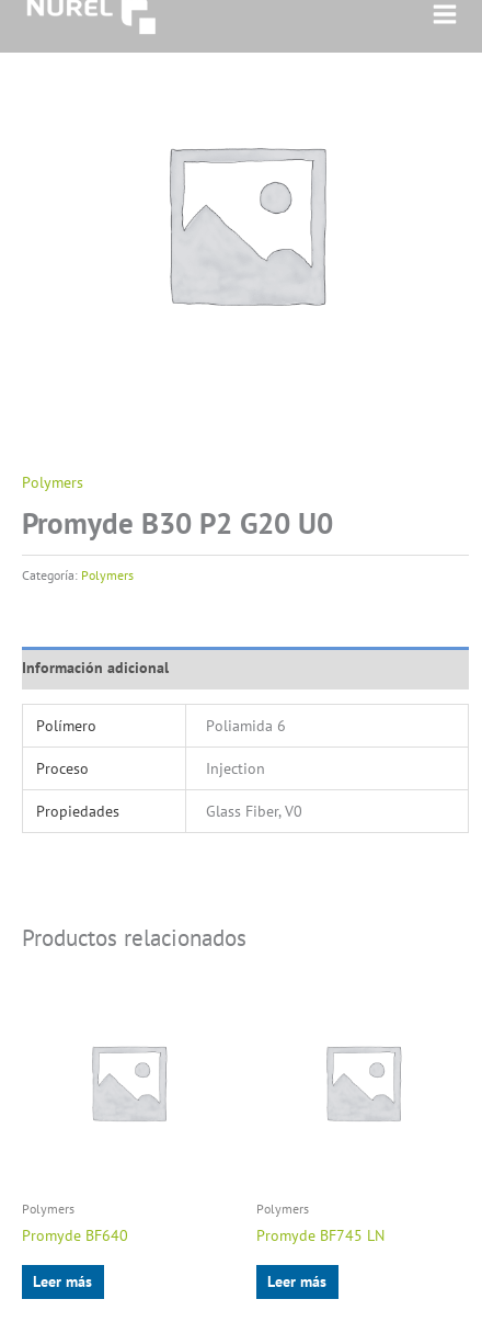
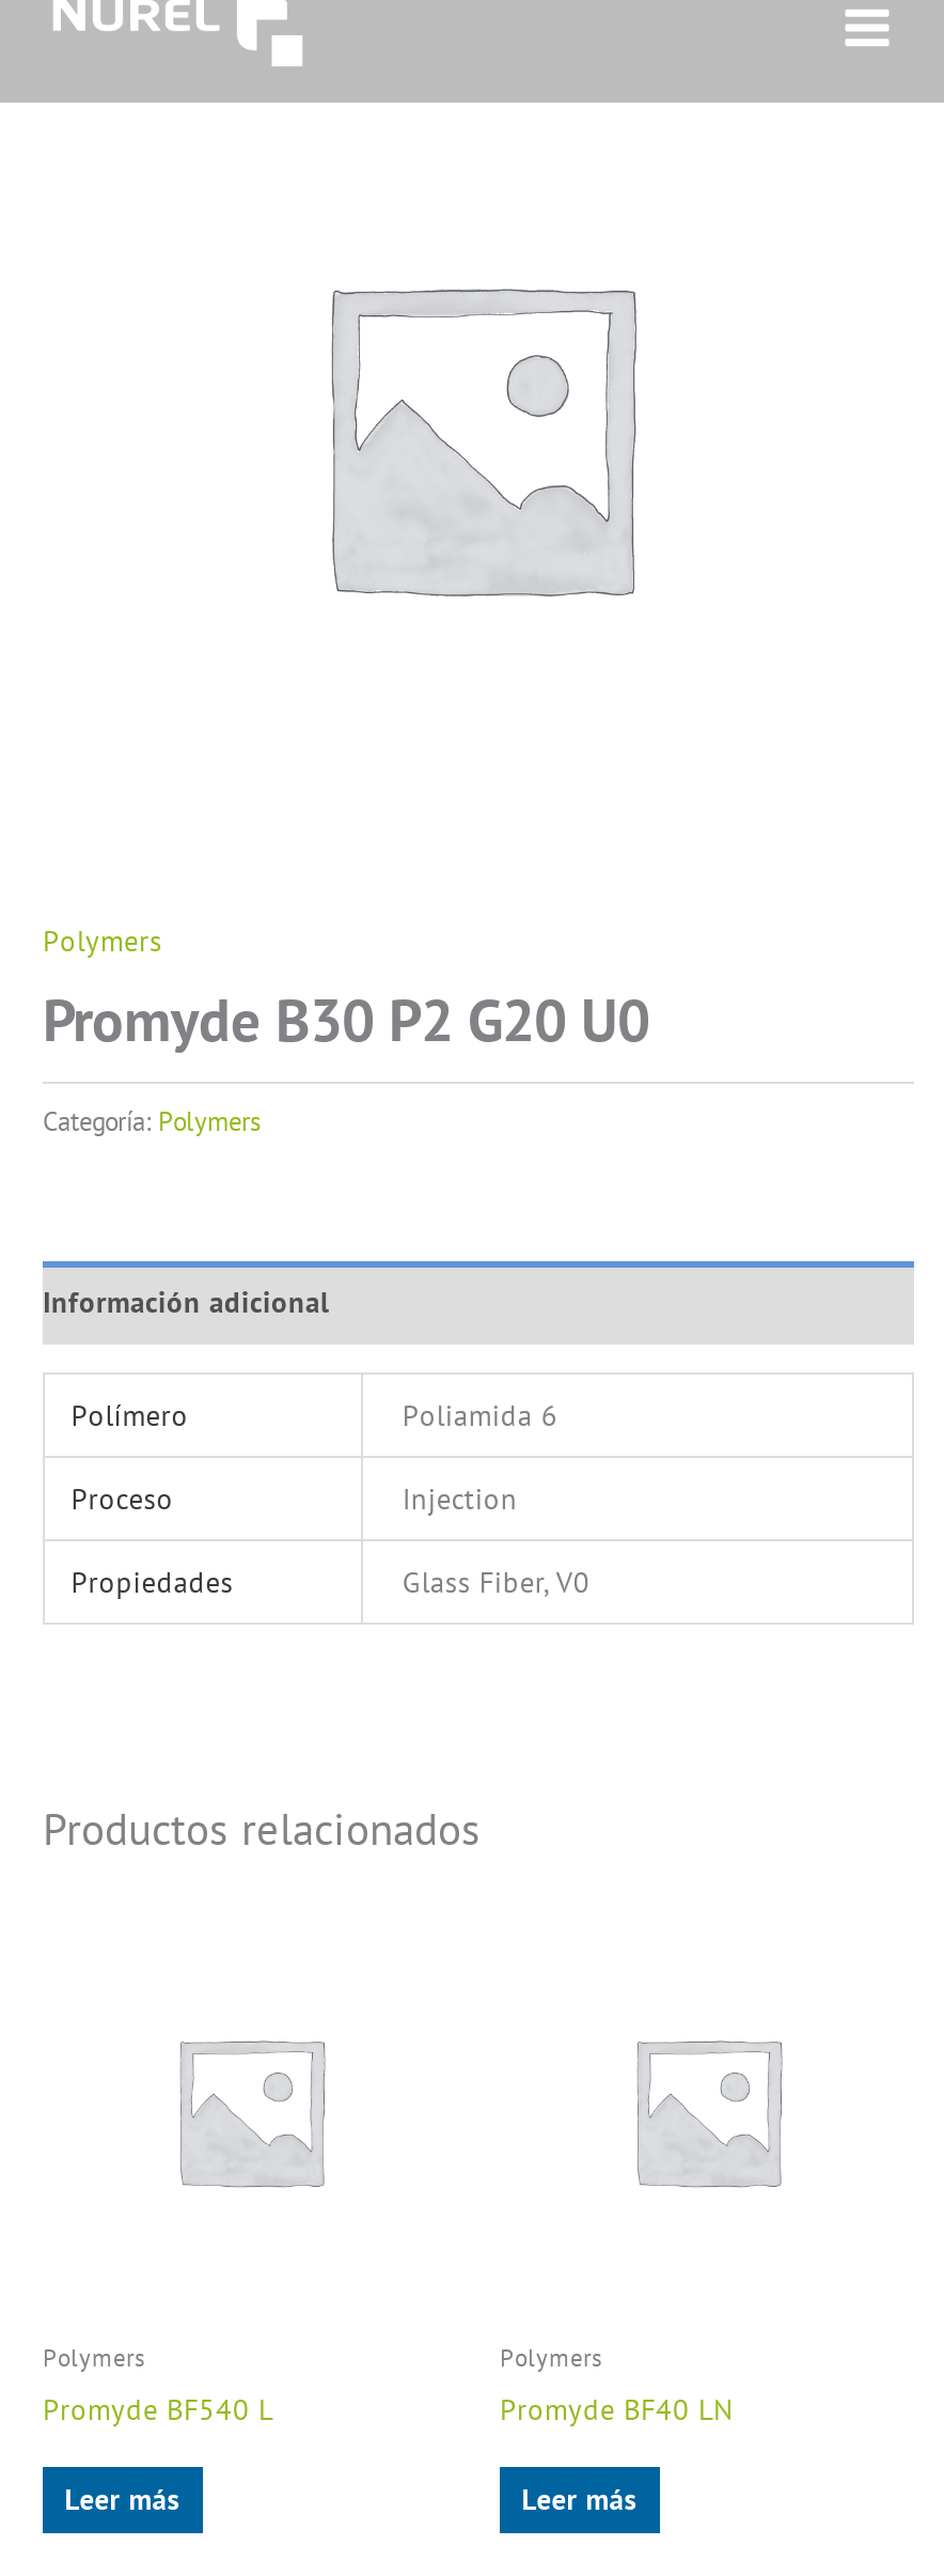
[22,1226,128,1246] Promyde BF640 -> [43,2391,273,2429] Promyde BF540 L
[256,1226,385,1246] Promyde BF745 LN -> [500,2391,733,2429] Promyde BF40 LN

